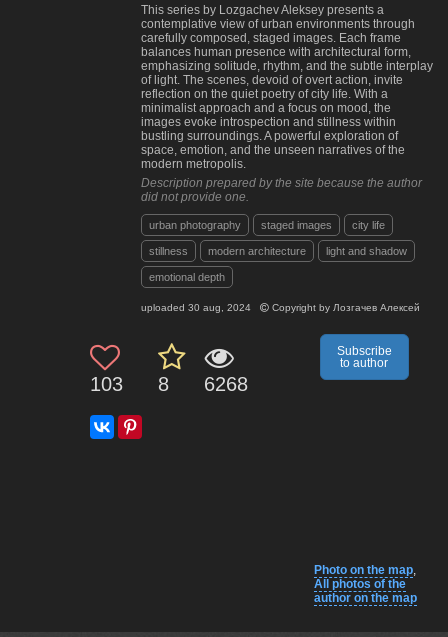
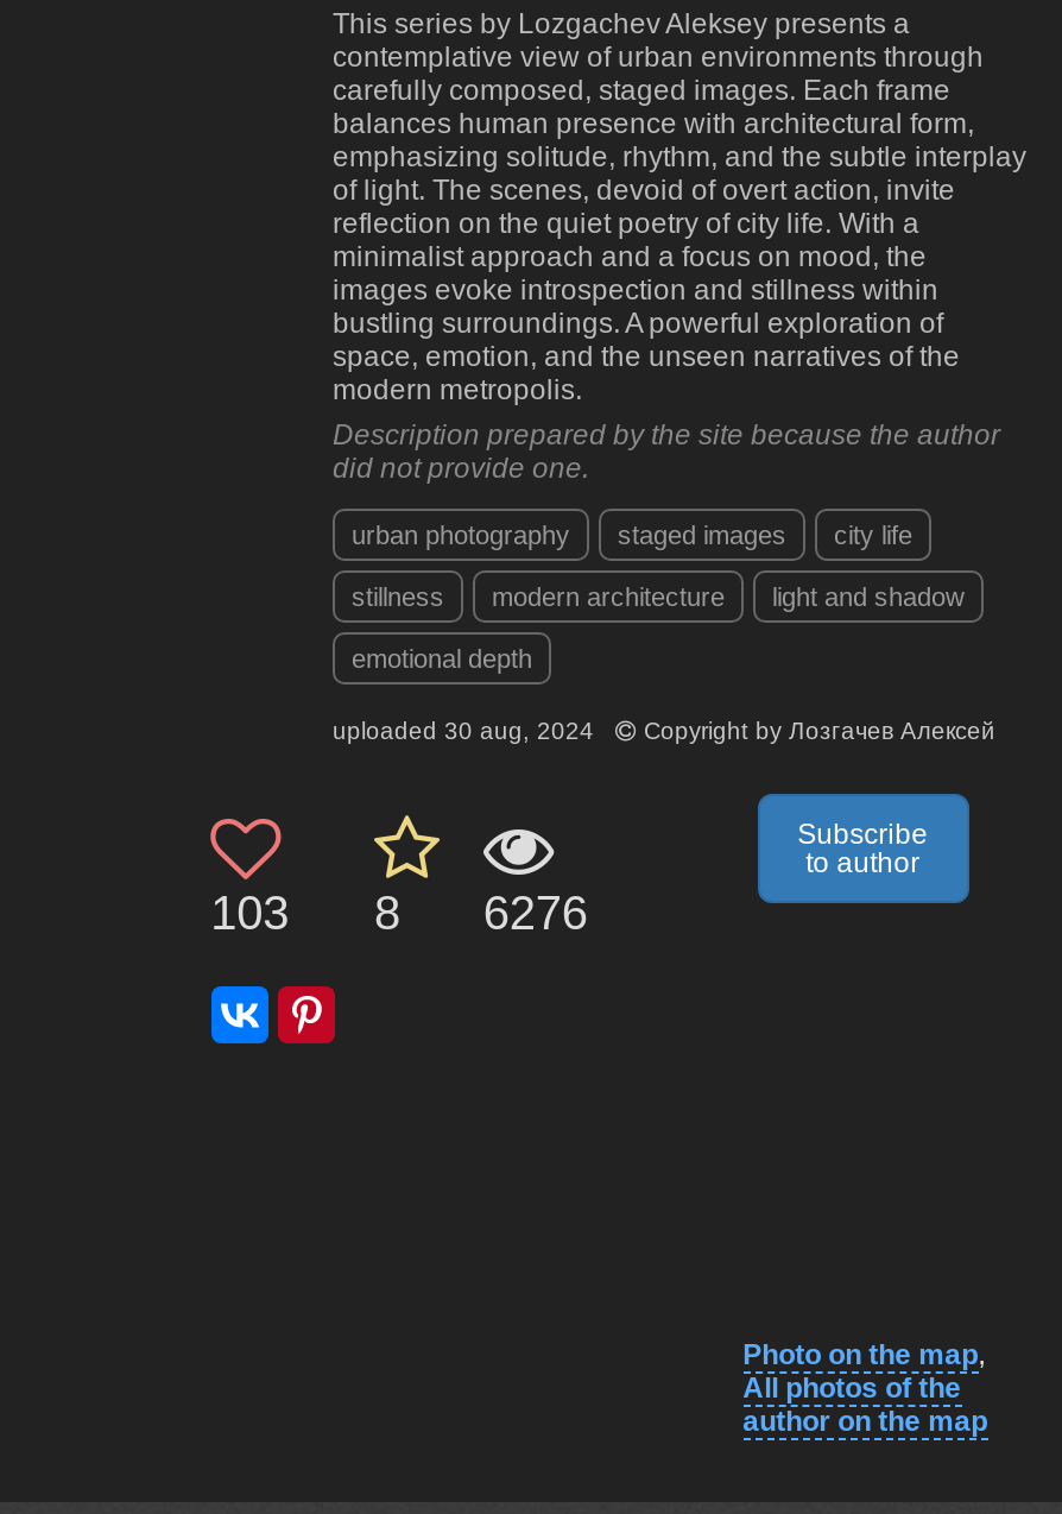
[90,373,248,395] 103 8 6268 -> [211,887,588,939] 103 8 6276

